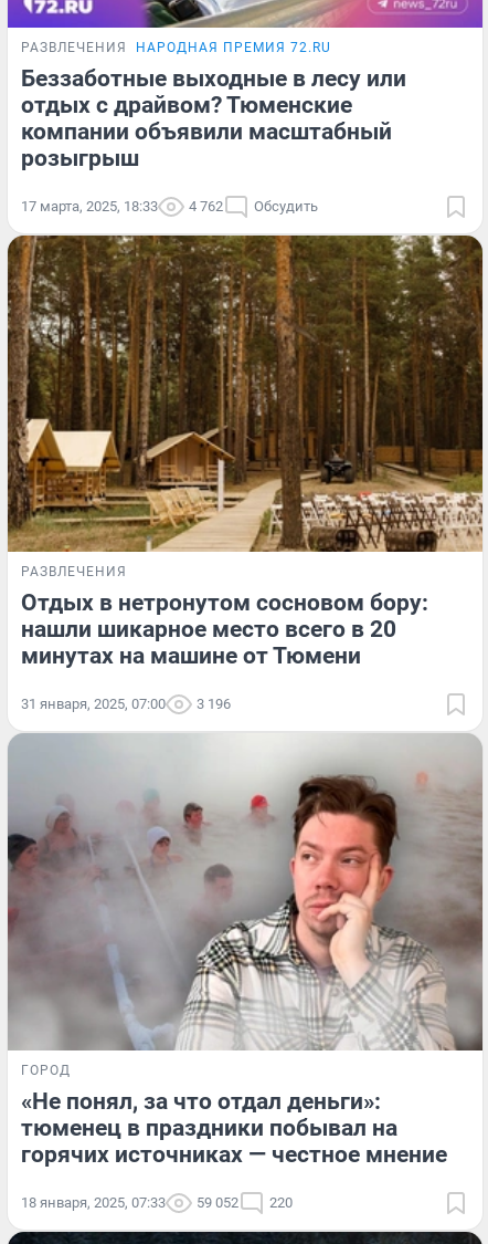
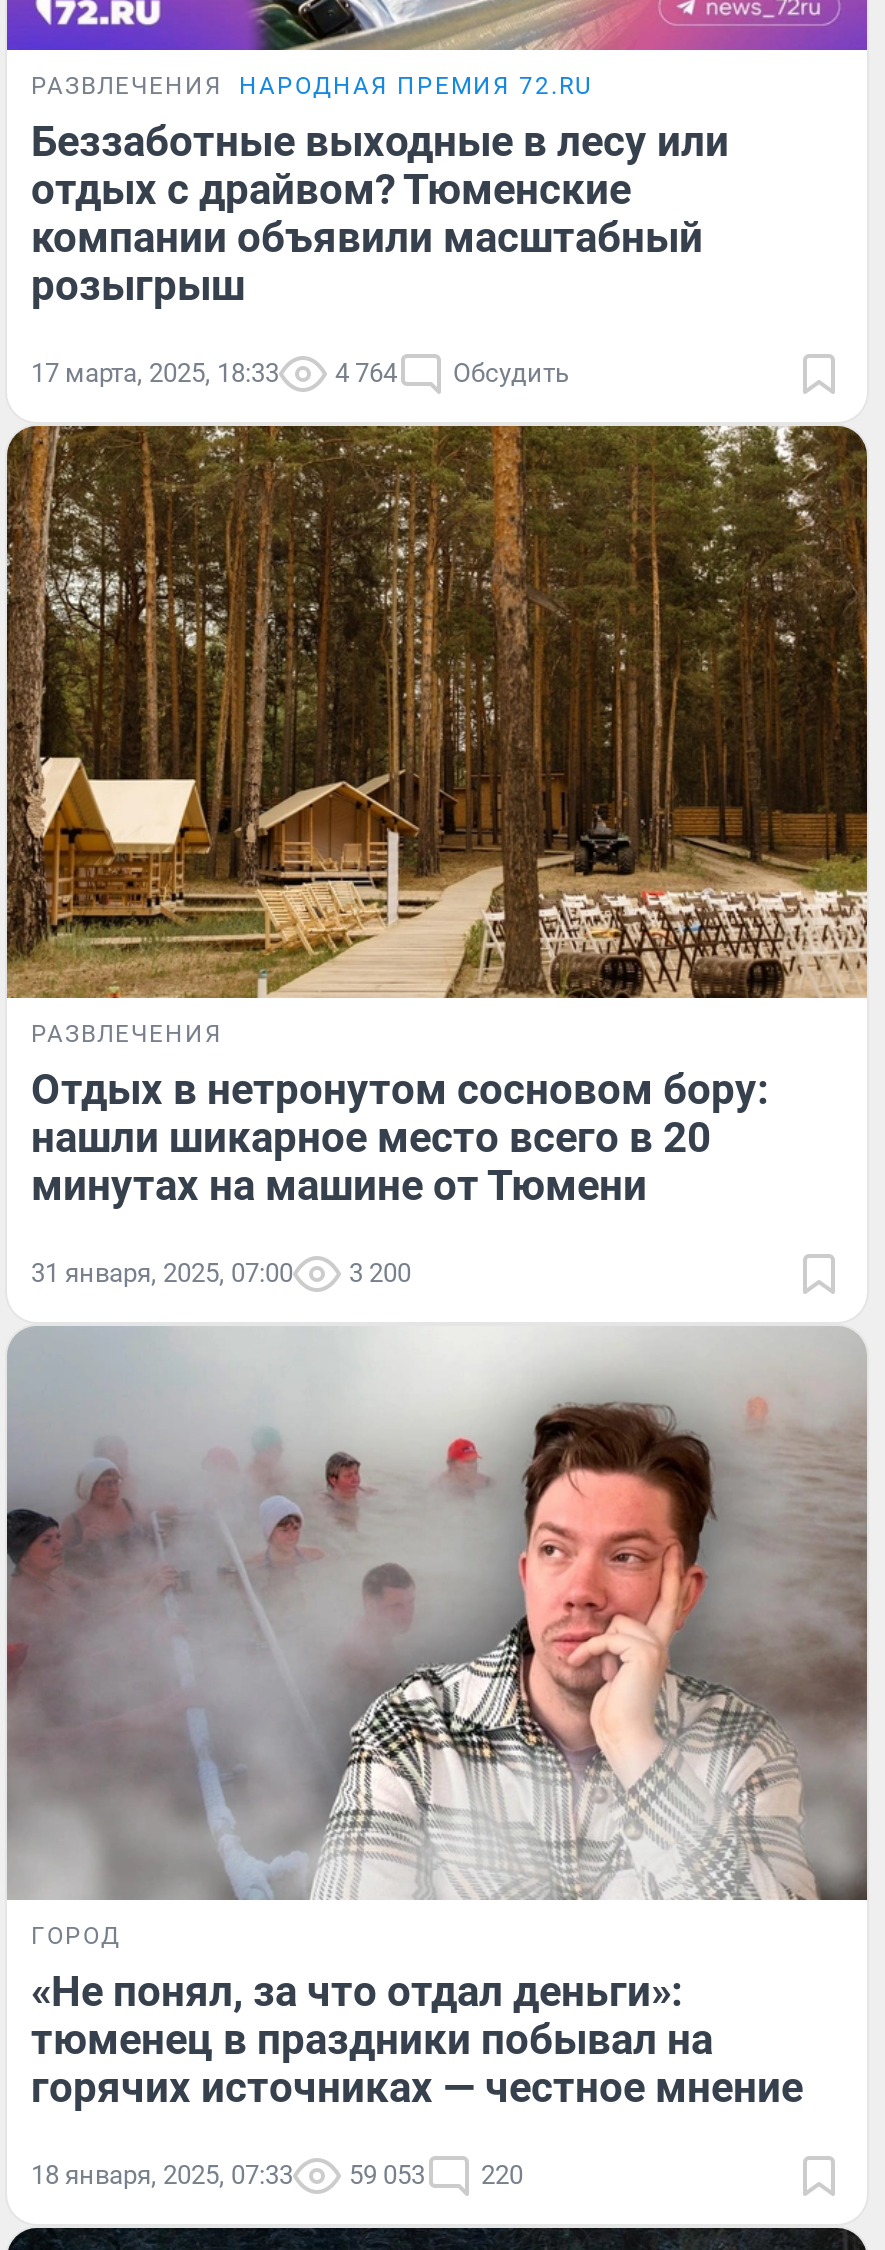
[21,197,318,214] 17 марта, 2025, 18:33 4 762 Обсудить -> [31,357,569,387] 17 марта, 2025, 18:33 4 764 Обсудить
[21,696,231,712] 31 января, 2025, 07:00 3 196 -> [31,1258,411,1288] 31 января, 2025, 07:00 3 200
[21,1194,293,1211] 18 января, 2025, 07:33 59 052 220 -> [31,2160,523,2190] 18 января, 2025, 07:33 59 053 220

